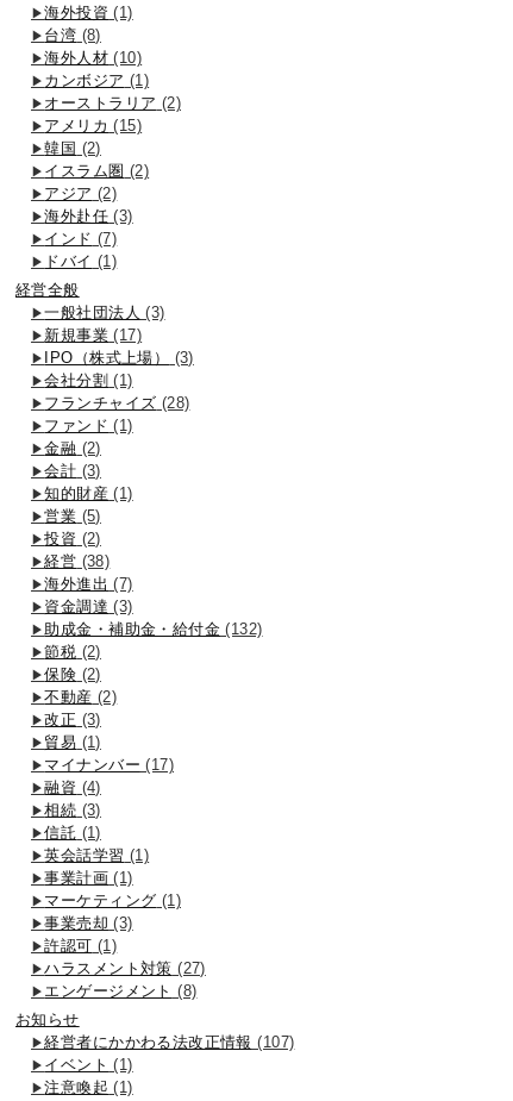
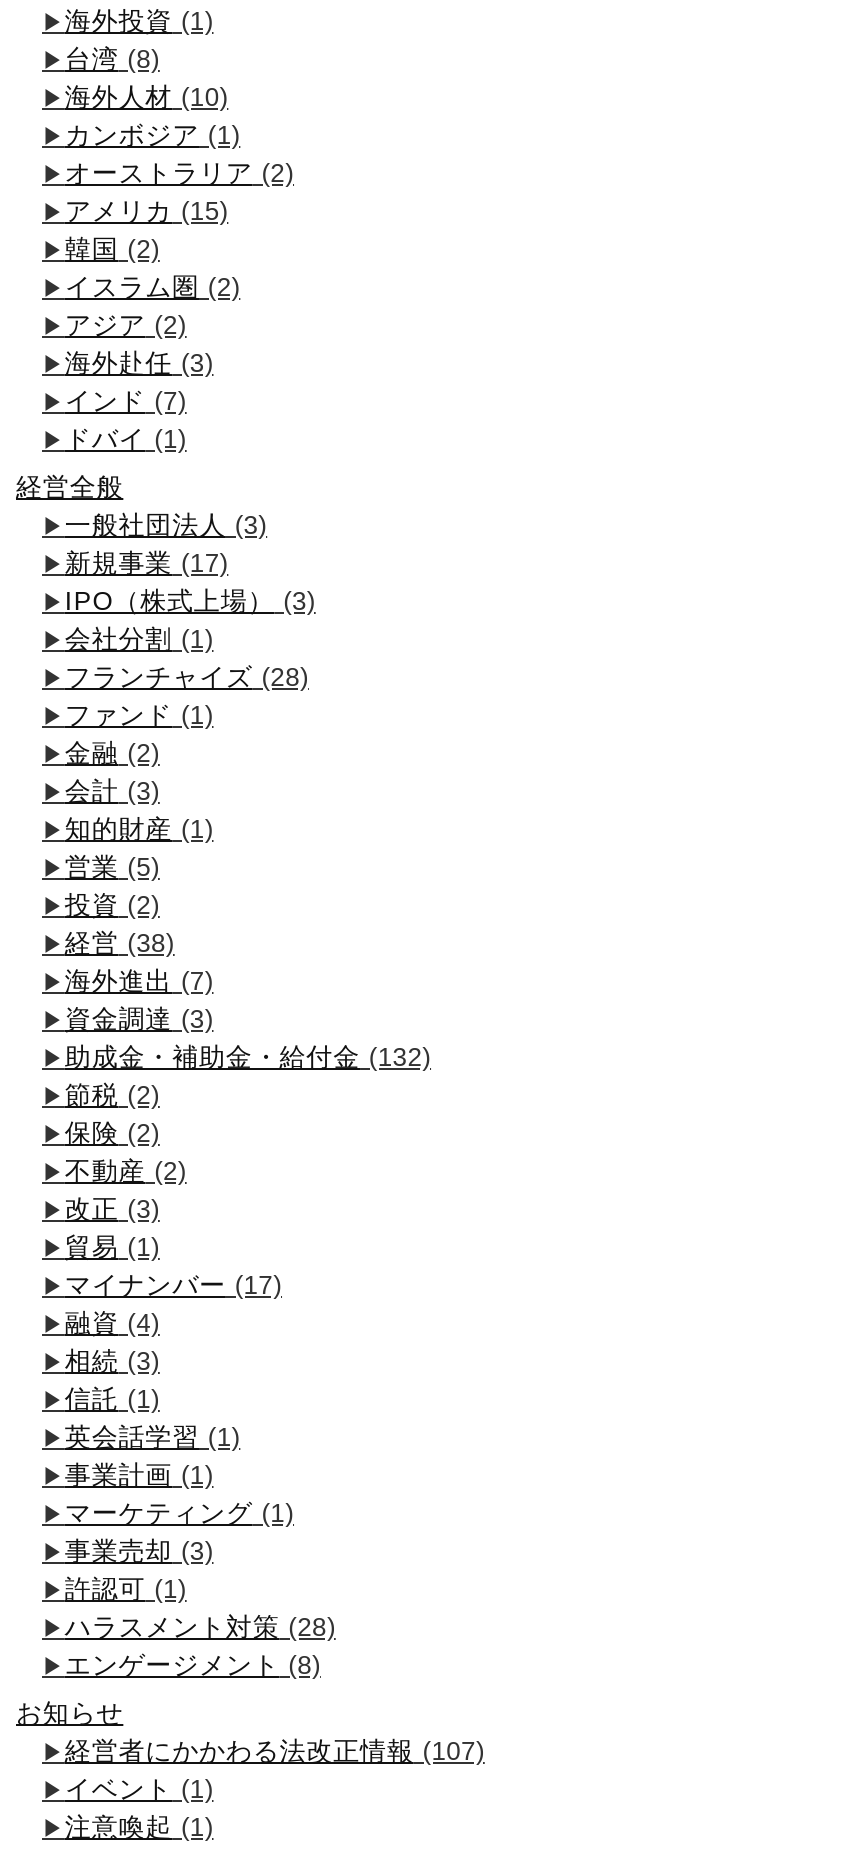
[45,959,206,977] ハラスメント対策(27) -> [65,1611,336,1641] ハラスメント対策(28)

